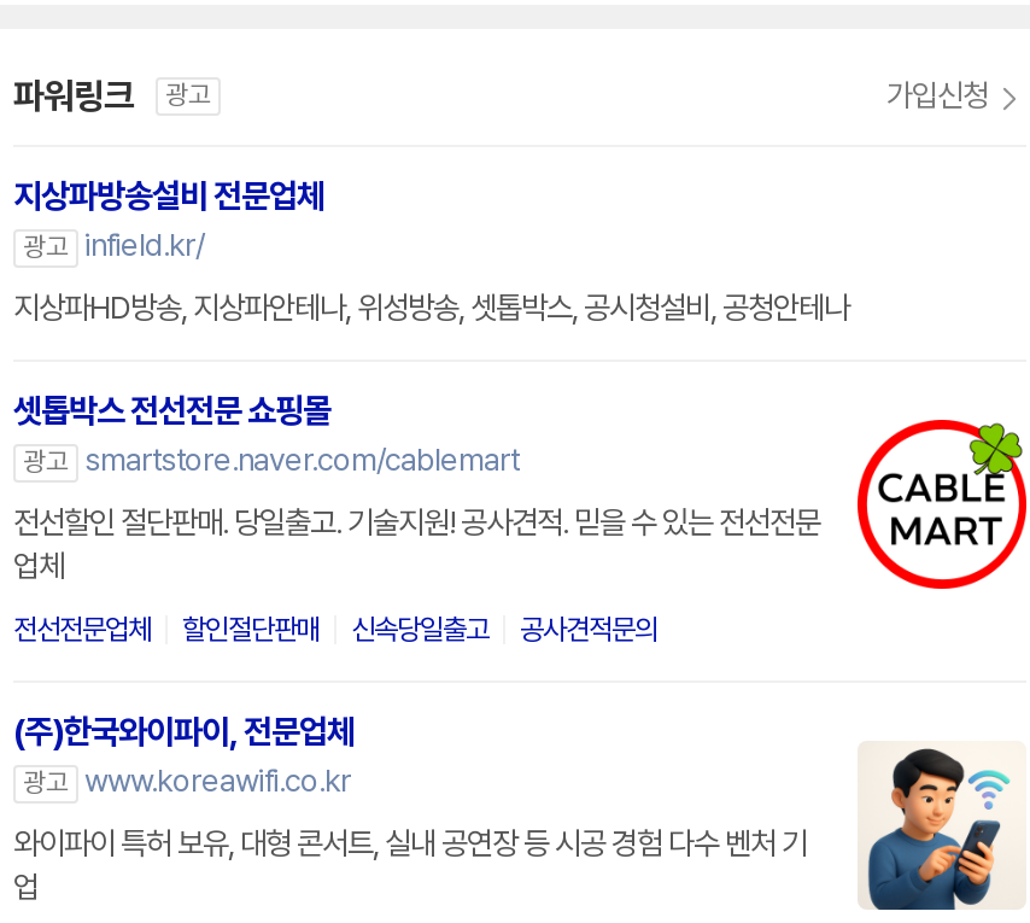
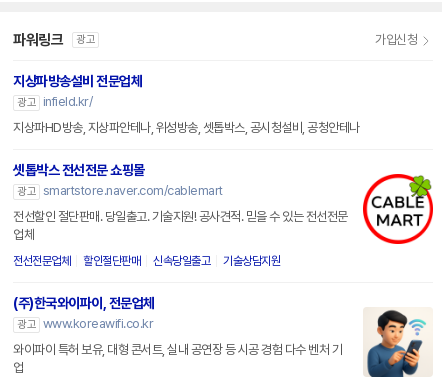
[520,613,657,647] 공사견적문의 -> [223,254,280,268] 기술상담지원

